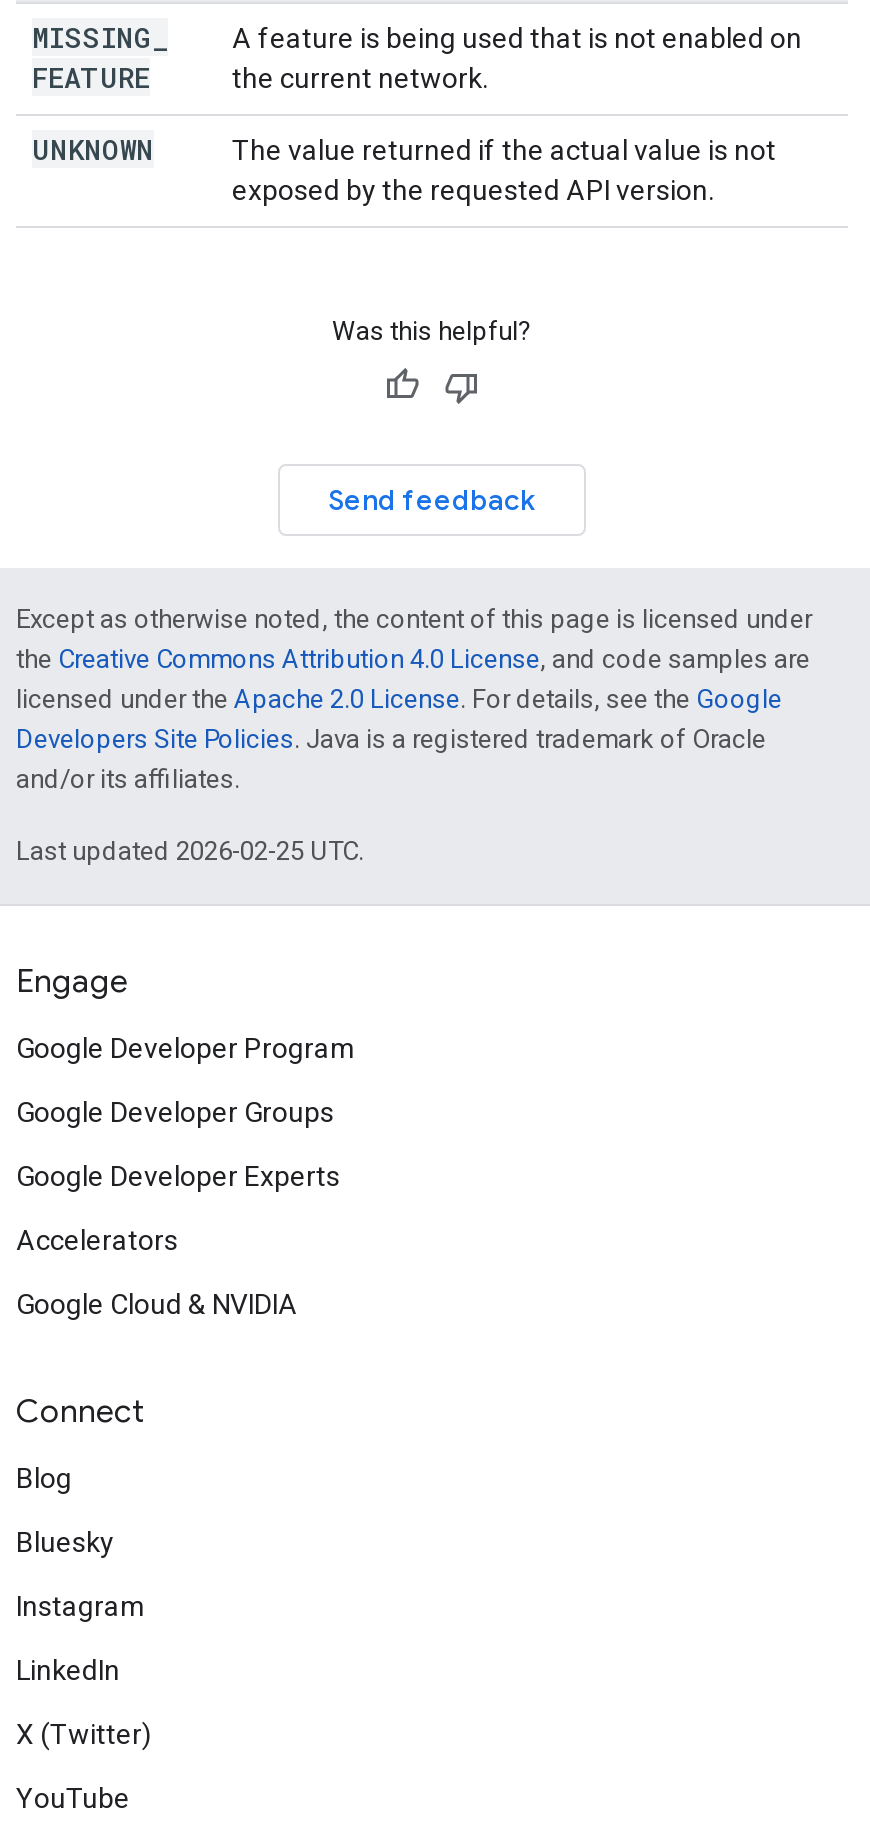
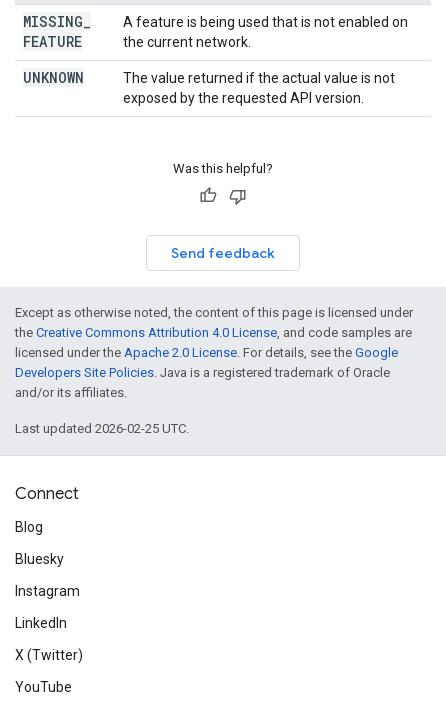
[16,962,356,1320] Engage | Google Developer Program | Google Developer Groups | Google Developer Experts | Accelerators | Google Cloud & NVIDIA -> none

